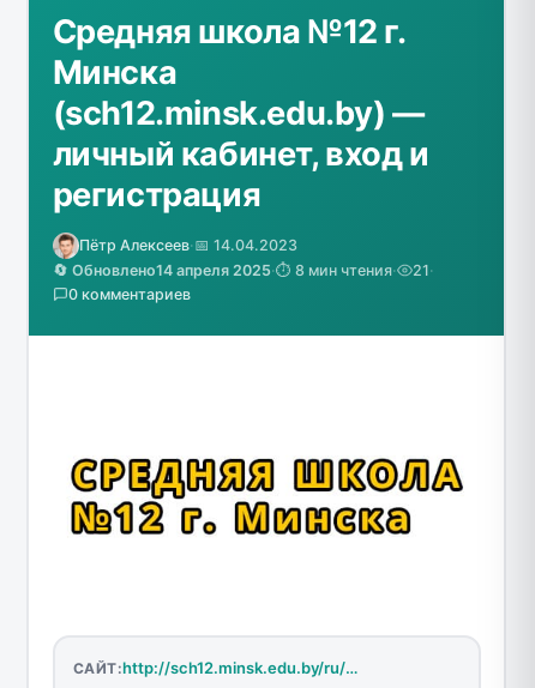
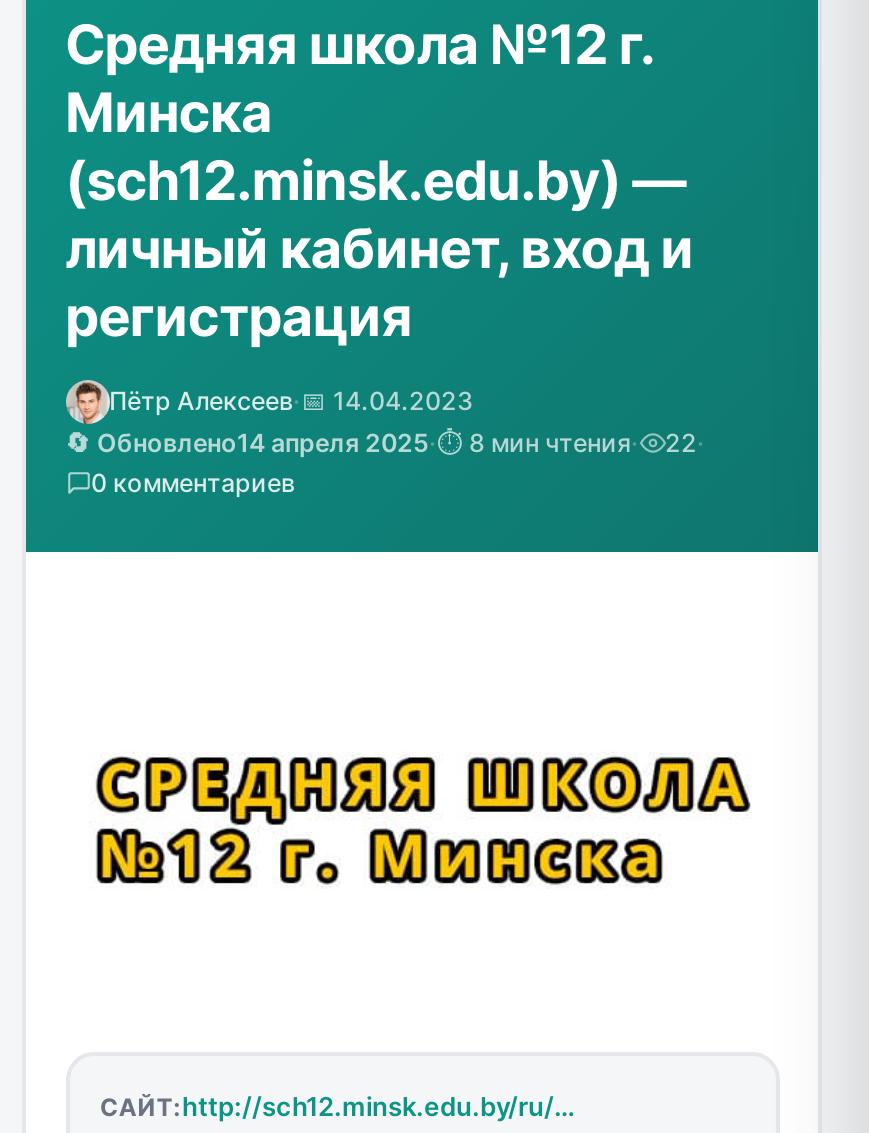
[412,261,434,279] 21· -> [665,427,705,457] 22·

